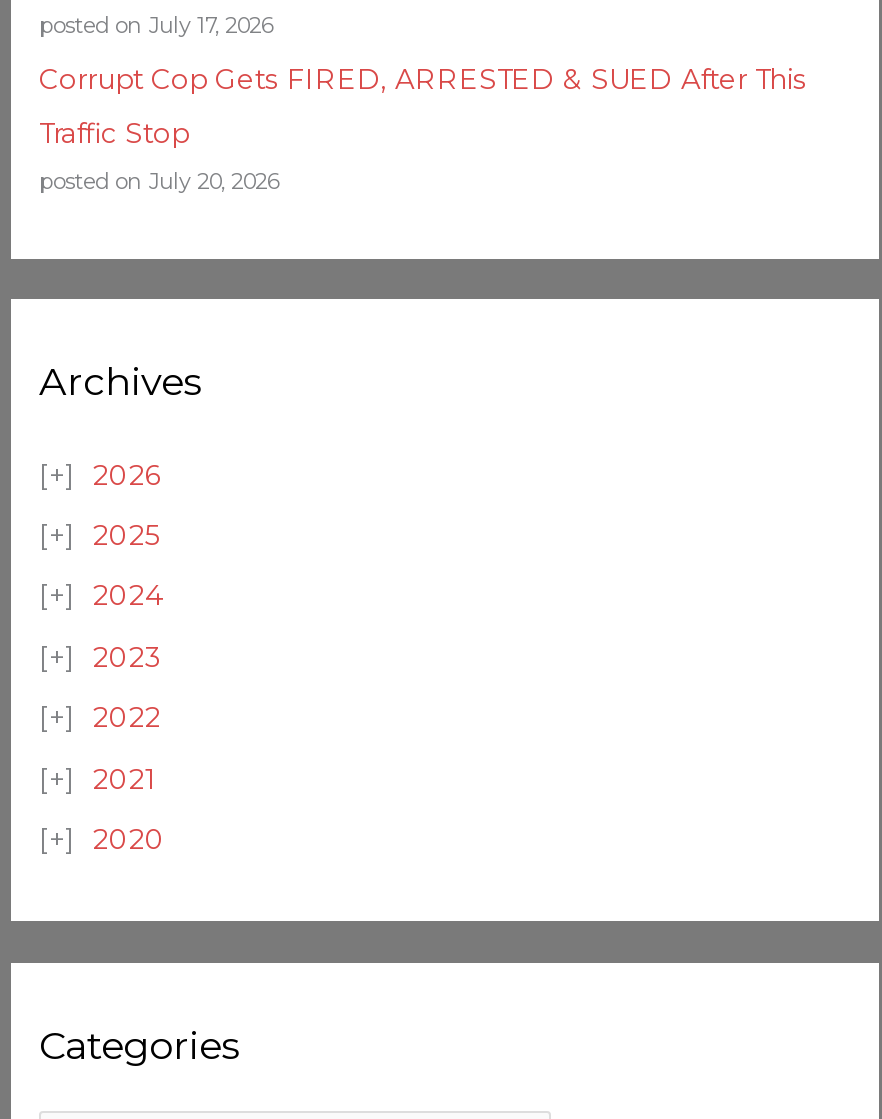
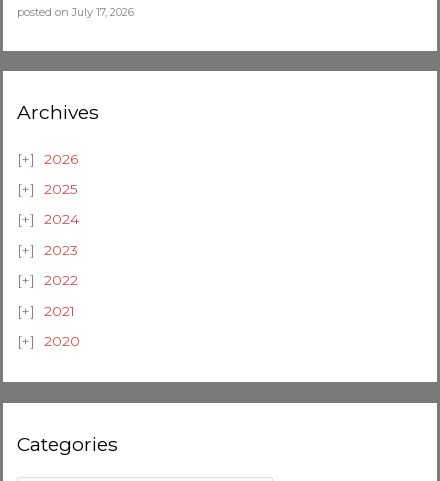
[39,63,807,195] Corrupt Cop Gets FIRED, ARRESTED & SUED After This | Traffic Stop | posted on July 20, 2026 -> none

